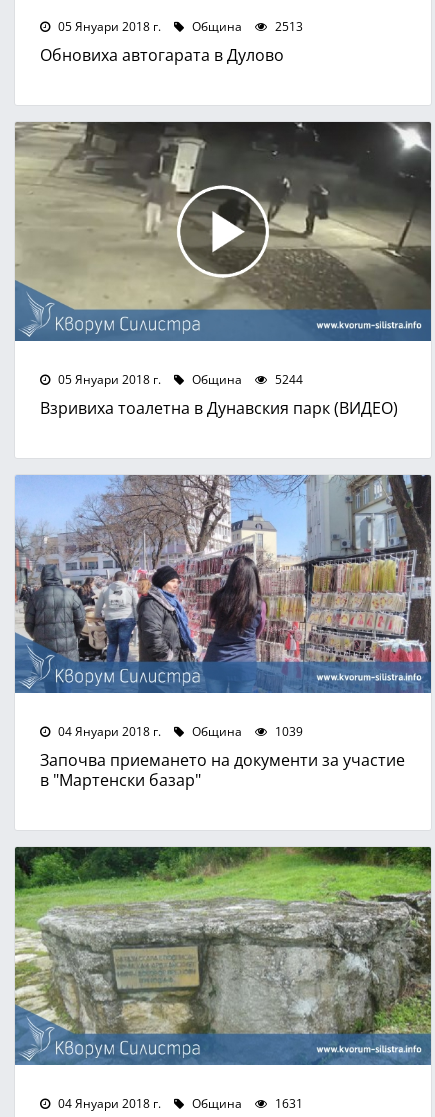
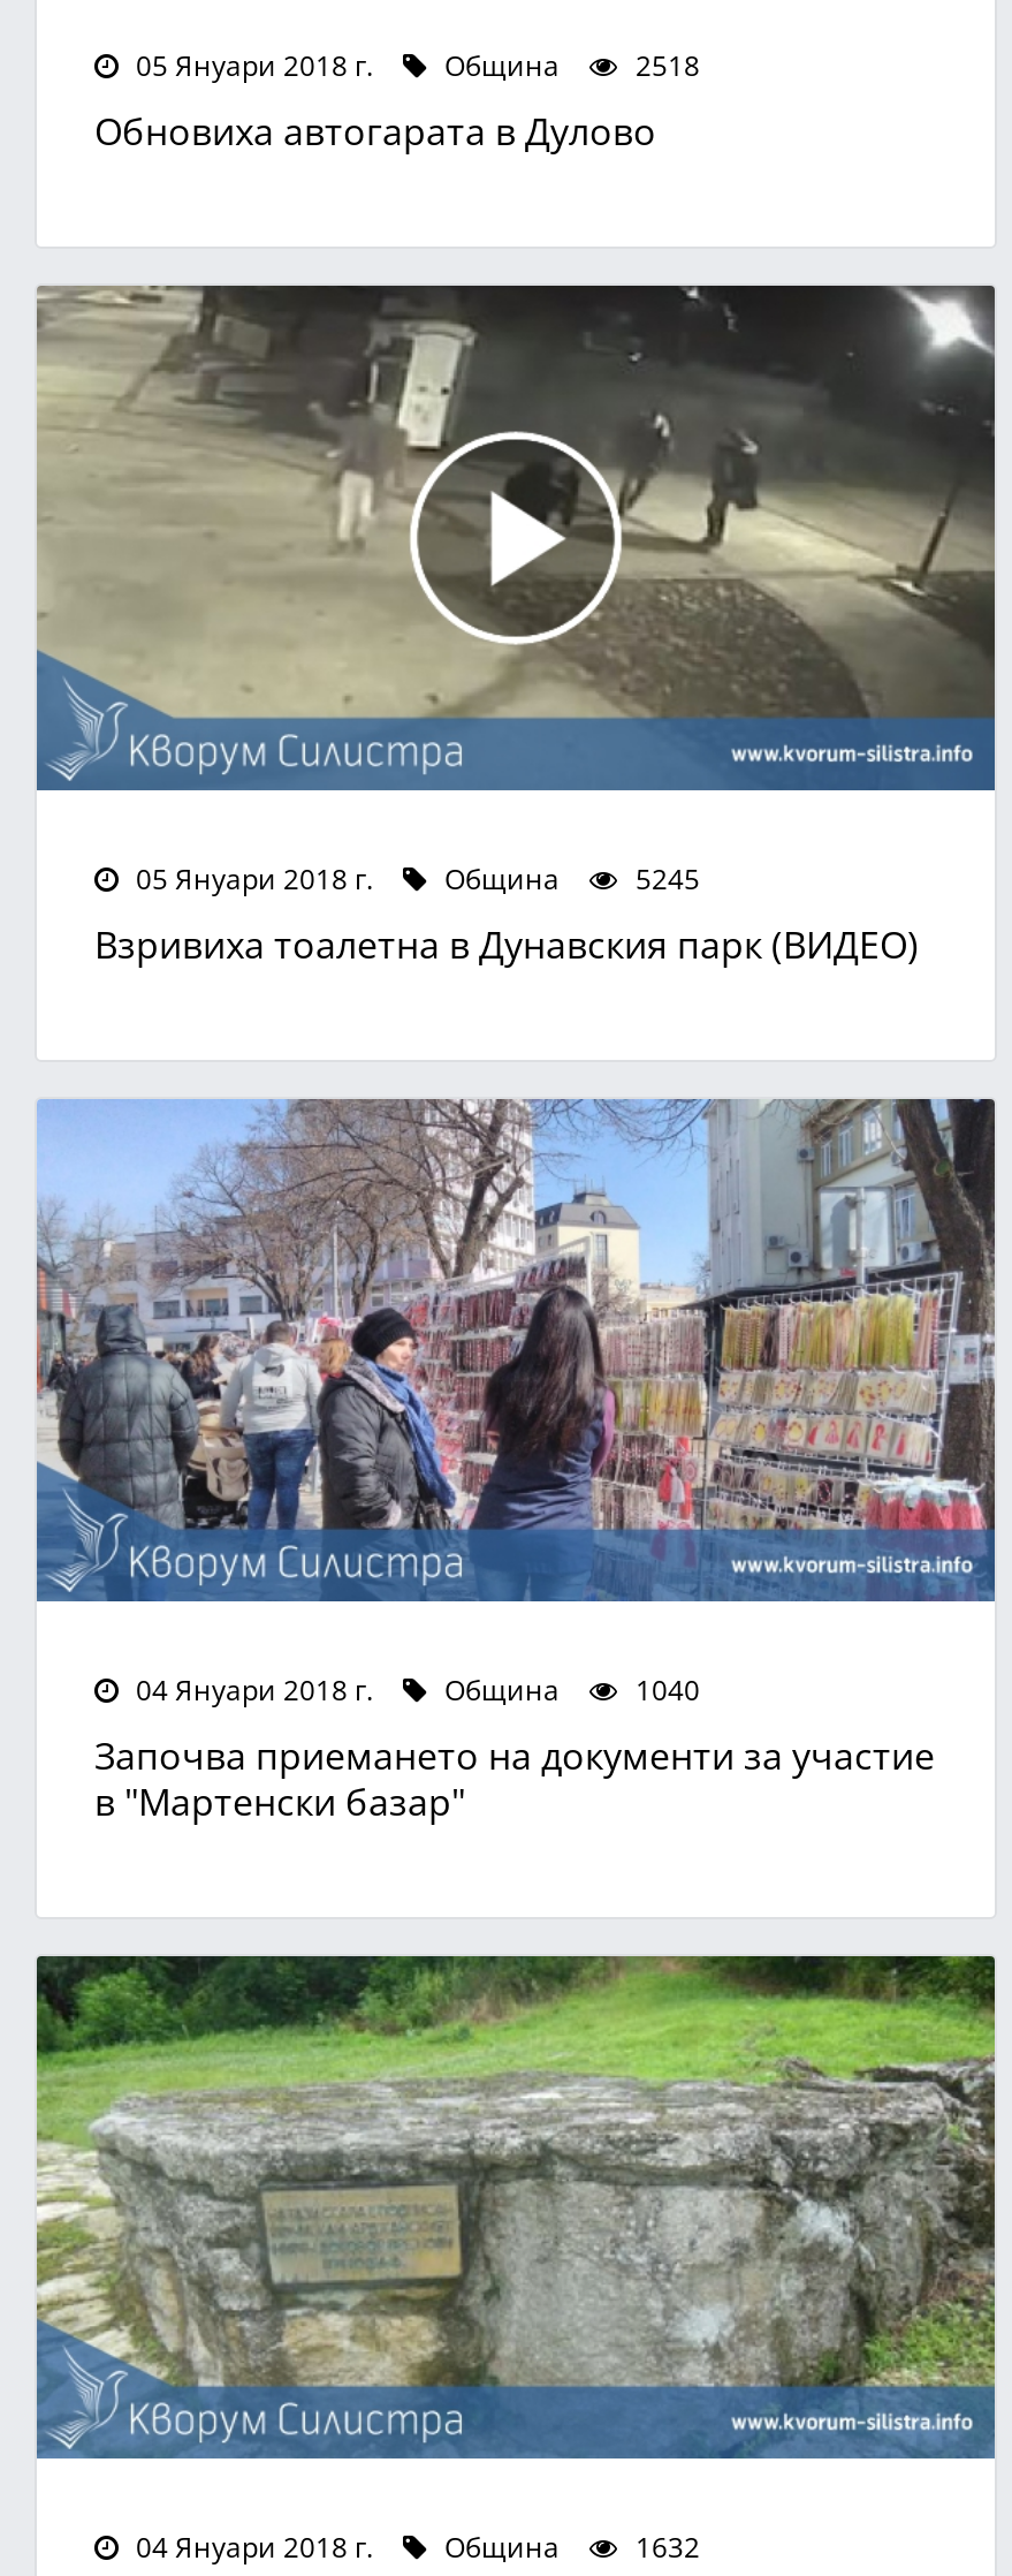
[55,18,303,34] 05 Януари 2018 г. Община 2513 -> [129,47,700,83] 05 Януари 2018 г. Община 2518
[55,371,303,387] 05 Януари 2018 г. Община 5244 -> [129,859,700,895] 05 Януари 2018 г. Община 5245
[55,723,303,739] 04 Януари 2018 г. Община 1039 -> [129,1670,700,1707] 04 Януари 2018 г. Община 1040
[55,1095,303,1111] 04 Януари 2018 г. Община 1631 -> [129,2528,700,2565] 04 Януари 2018 г. Община 1632

